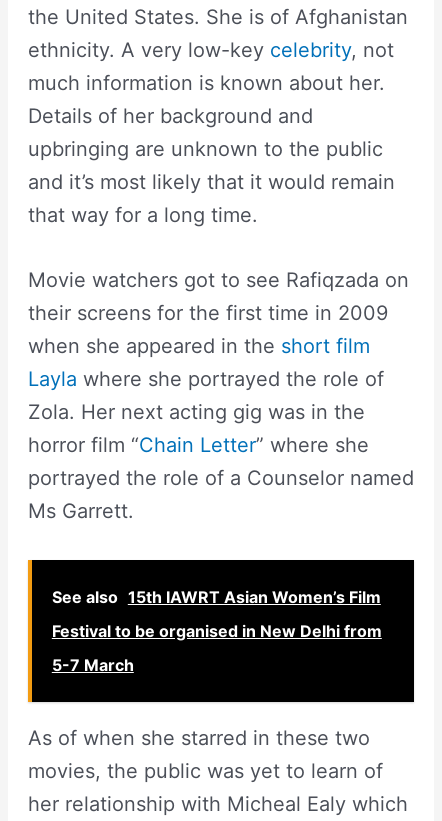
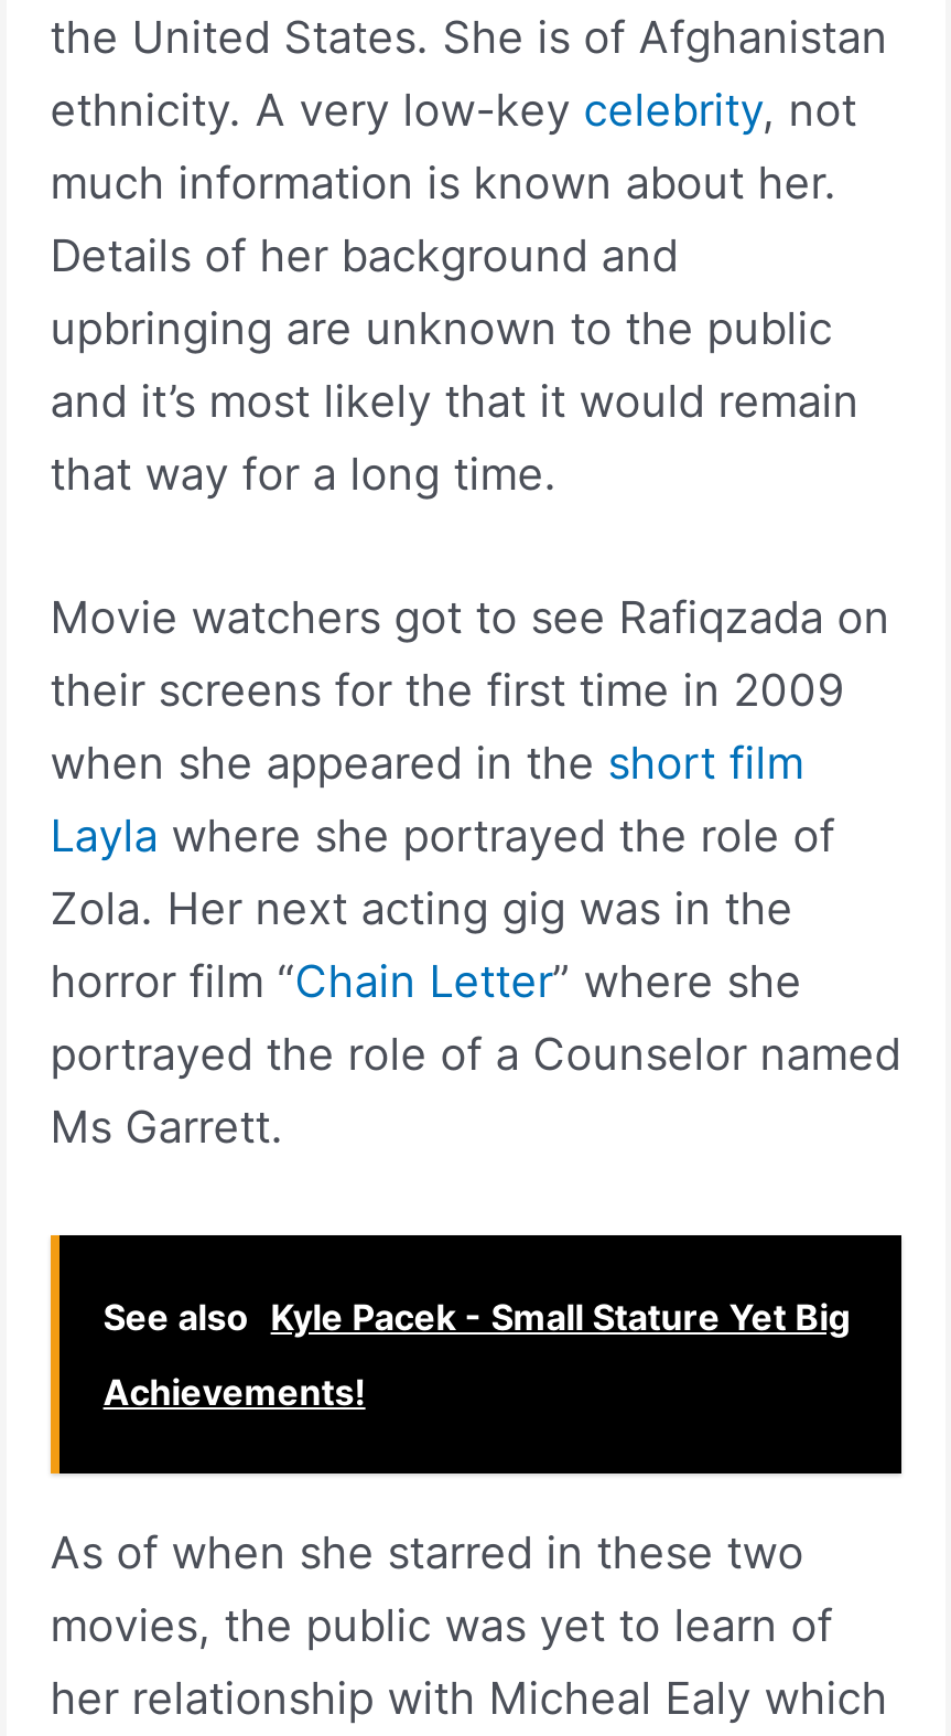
[52,587,382,675] See also 15th IAWRT Asian Women’s Film | Festival to be organised in New Delhi from | 5-7 March -> [103,1294,850,1413] See also Kyle Pacek - Small Stature Yet Big | Achievements!

